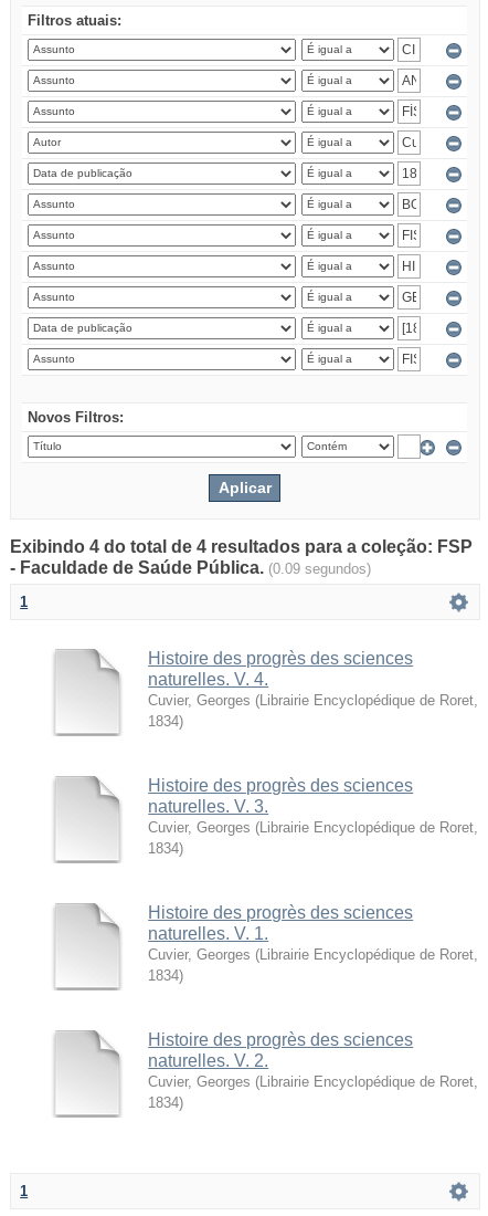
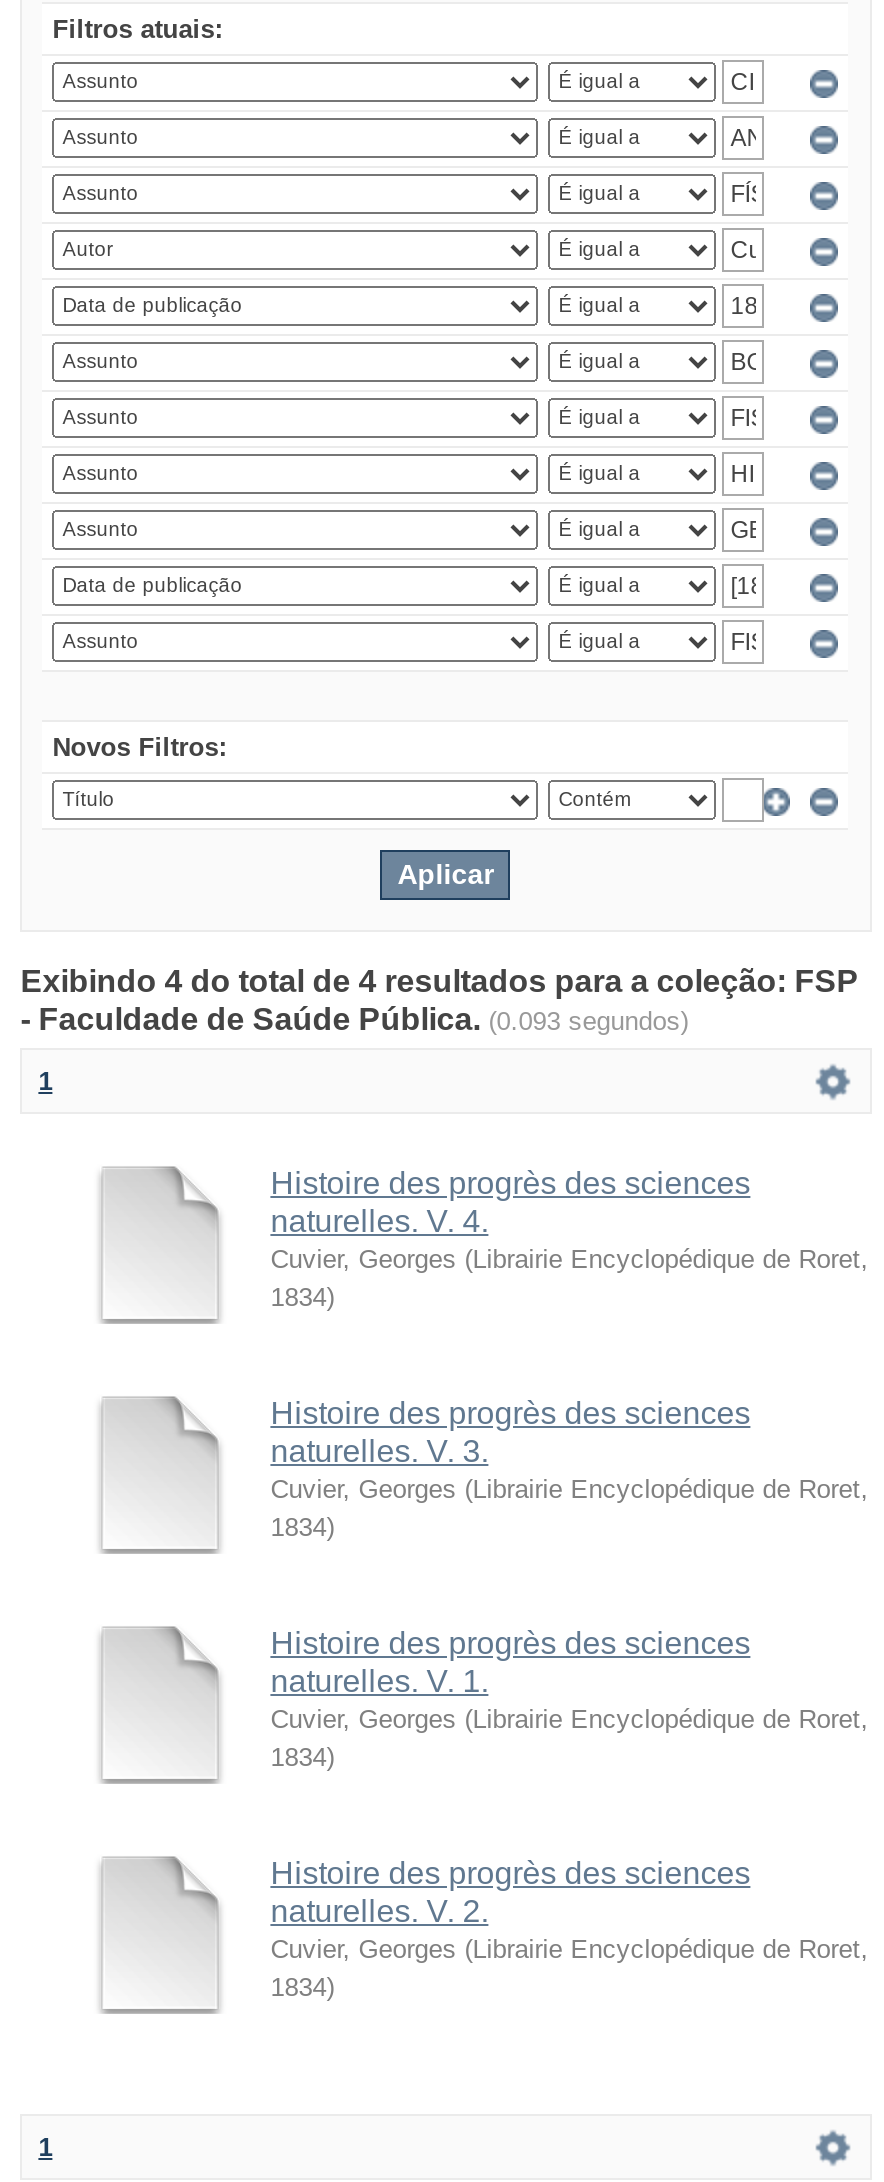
[10,558,371,577] - Faculdade de Saúde Pública. (0.09 segundos) -> [20,1002,688,1036] - Faculdade de Saúde Pública. (0.093 segundos)

